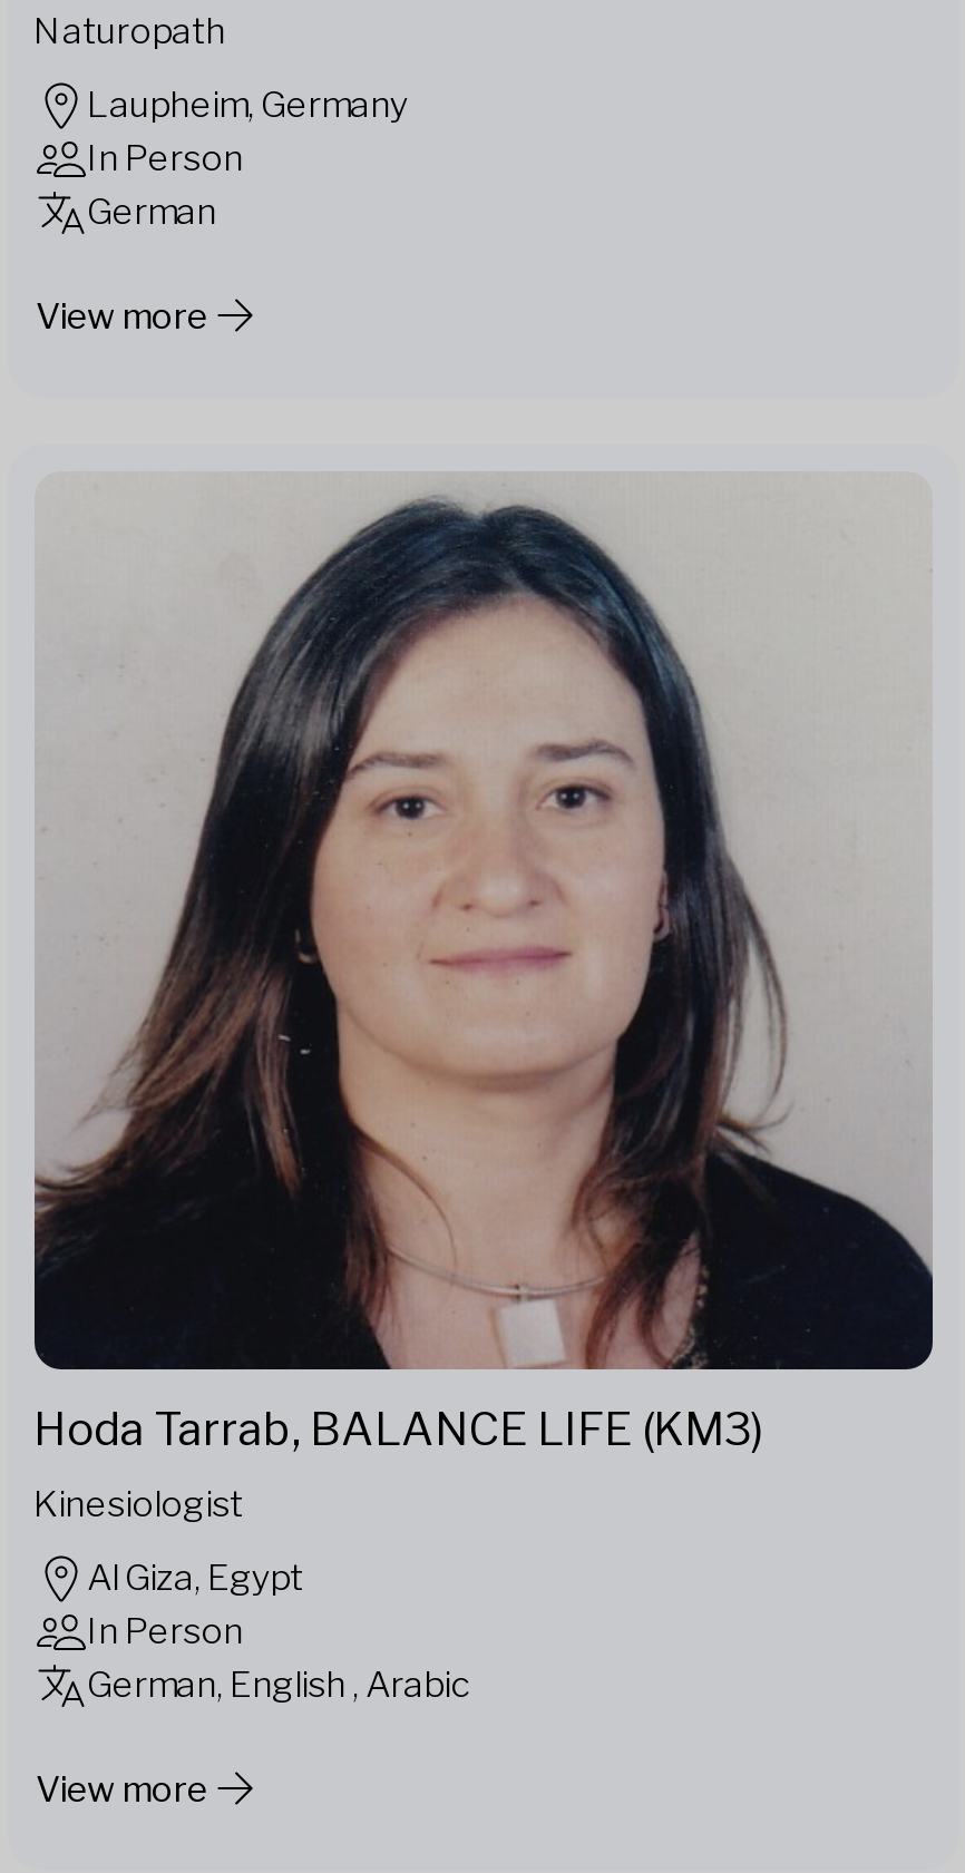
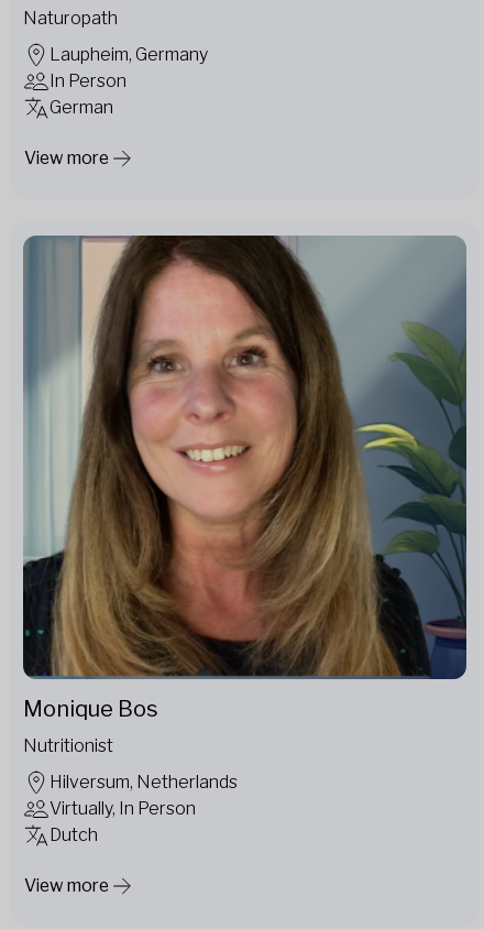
[32,472,933,1457] [image] | Hoda Tarrab, BALANCE LIFE (KM3) -> [22,234,468,722] [image] | Monique Bos
[33,1484,243,1526] Kinesiologist -> [23,735,113,756] Nutritionist
[87,1557,470,1707] Al Giza, Egypt | In Person | German, English , Arabic -> [49,771,237,845] Hilversum, Netherlands | Virtually, In Person | Dutch

